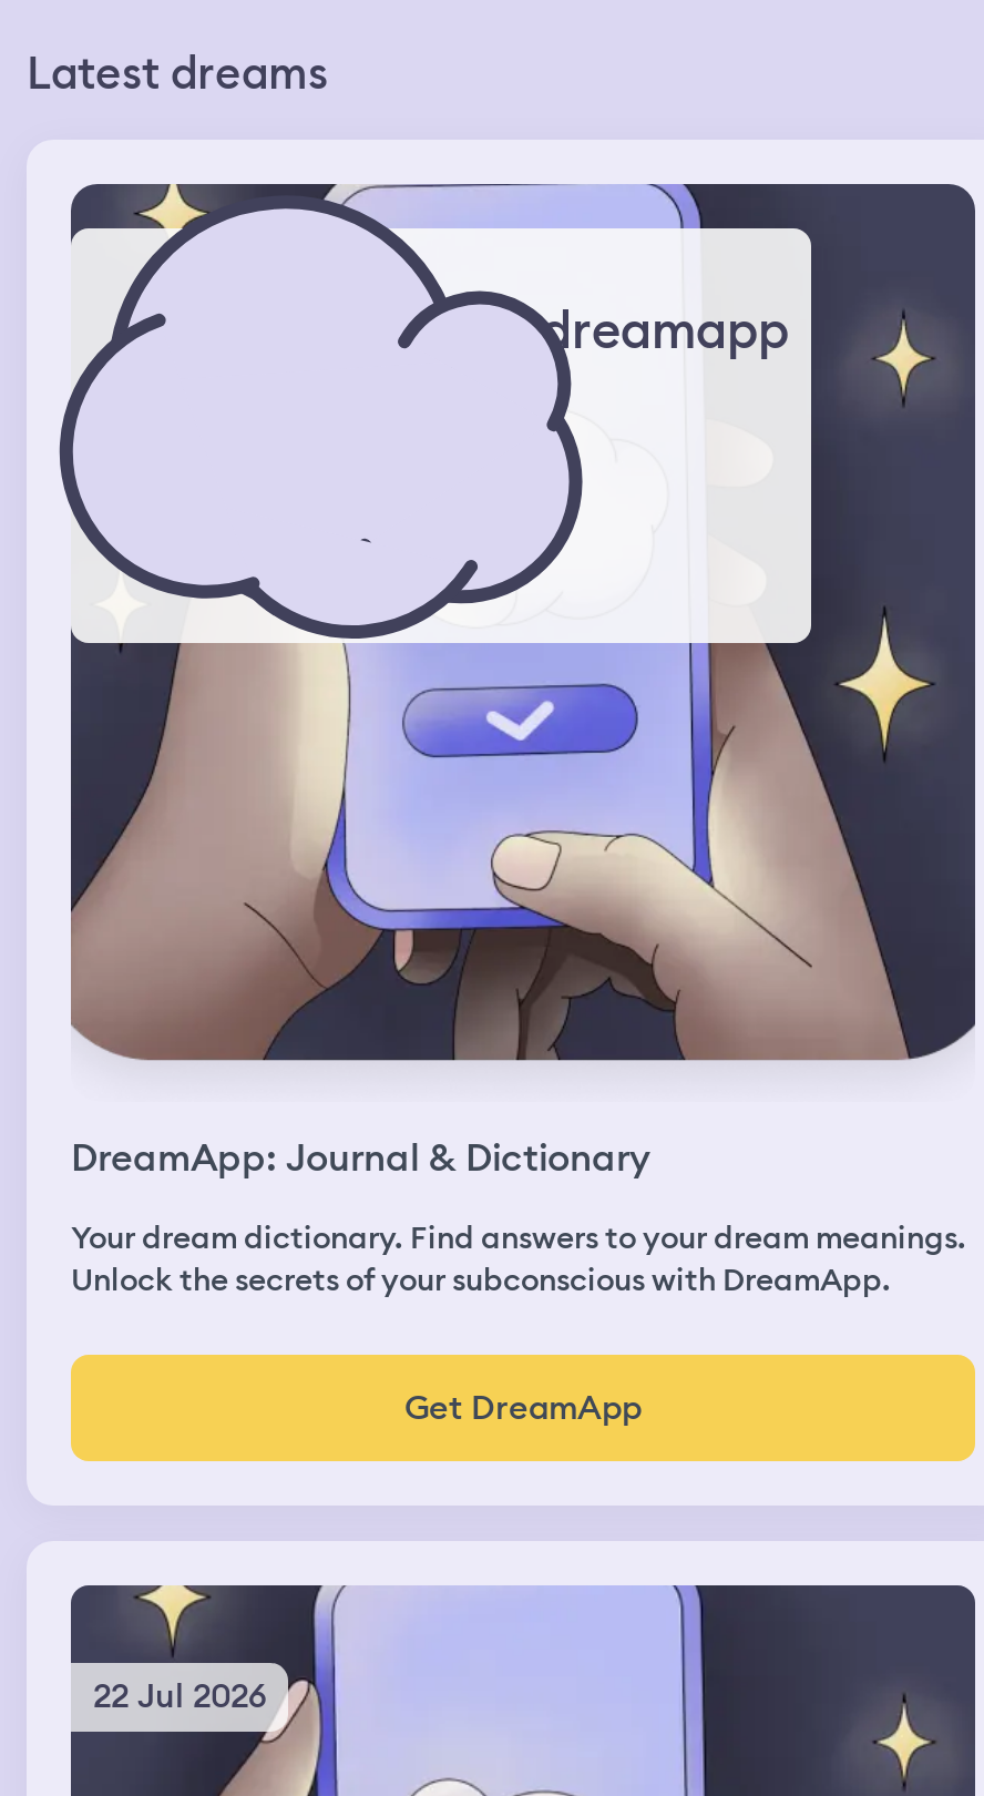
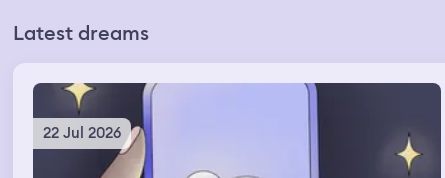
[58,182,975,1064] [image] | dreamapp -> none
[71,1133,966,1430] DreamApp: Journal & Dictionary | Your dream dictionary. Find answers to your dream meanings. | Unlock the secrets of your subconscious with DreamApp. | Get DreamApp -> none

